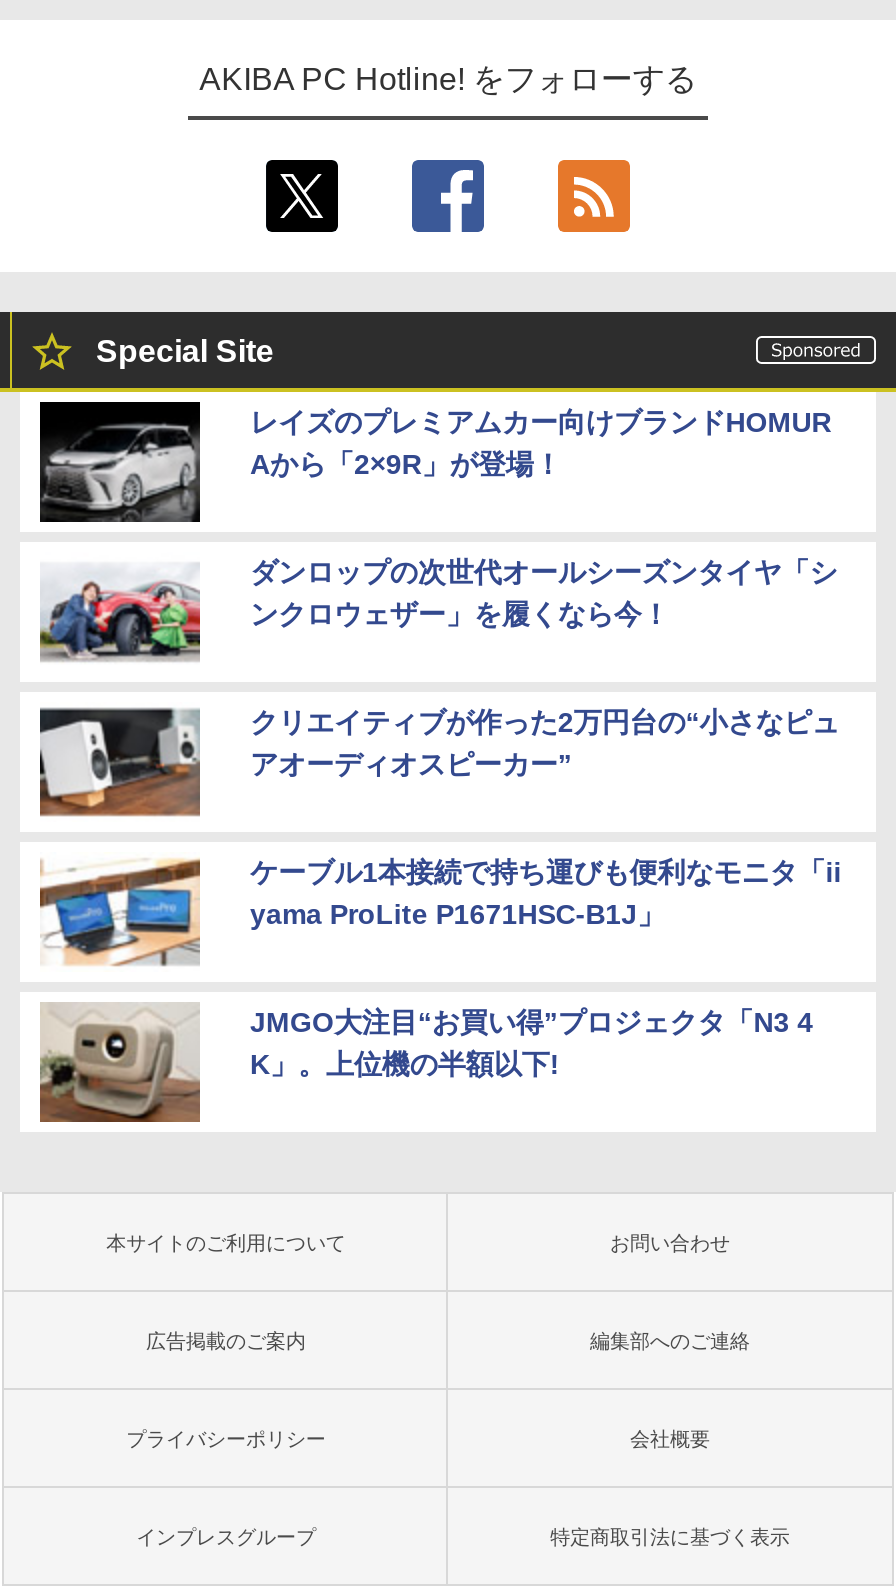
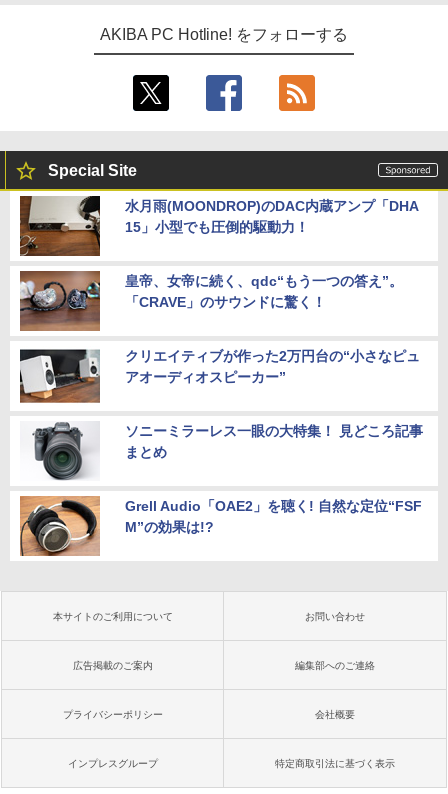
[38,400,831,524] [image] | レイズのプレミアムカー向けブランドHOMUR | Aから「2×9R」が登場！ -> [19,195,419,257] [image] | 水月雨(MOONDROP)のDAC内蔵アンプ「DHA | 15」小型でも圧倒的駆動力！
[40,552,837,672] [image] | ダンロップの次世代オールシーズンタイヤ「シ | ンクロウェザー」を履くなら今！ -> [19,270,403,332] [image] | 皇帝、女帝に続く、qdc“もう一つの答え”。 | 「CRAVE」のサウンドに驚く！
[38,854,841,970] [image] | ケーブル1本接続で持ち運びも便利なモニタ「ii | yama ProLite P1671HSC-B1J」 -> [20,421,423,481] [image] | ソニーミラーレス一眼の大特集！ 見どころ記事 | まとめ
[40,1004,813,1122] [image] | JMGO大注目“お買い得”プロジェクタ「N3 4 | K」。上位機の半額以下! -> [20,496,422,556] [image] | Grell Audio「OAE2」を聴く! 自然な定位“FSF | M”の効果は!?

